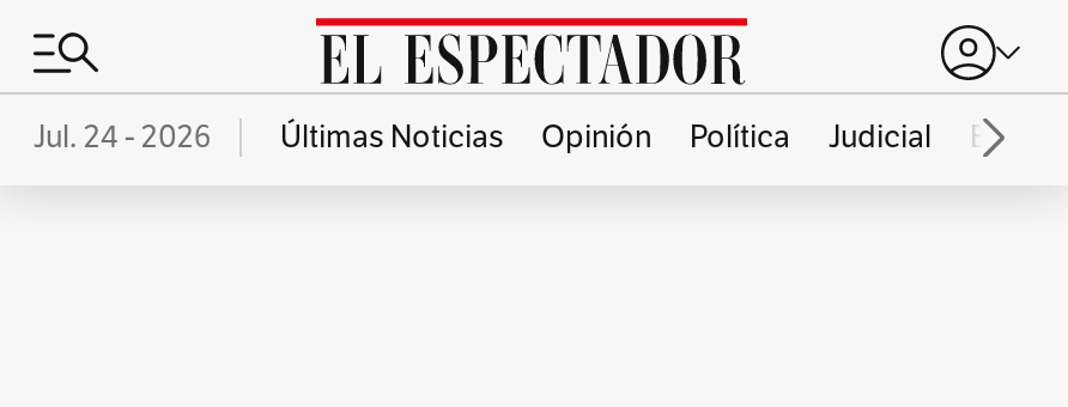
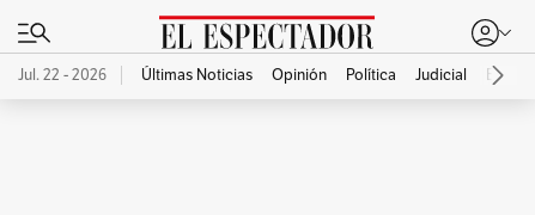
[34,119,211,157] Jul. 24 - 2026 -> [18,66,107,85] Jul. 22 - 2026

